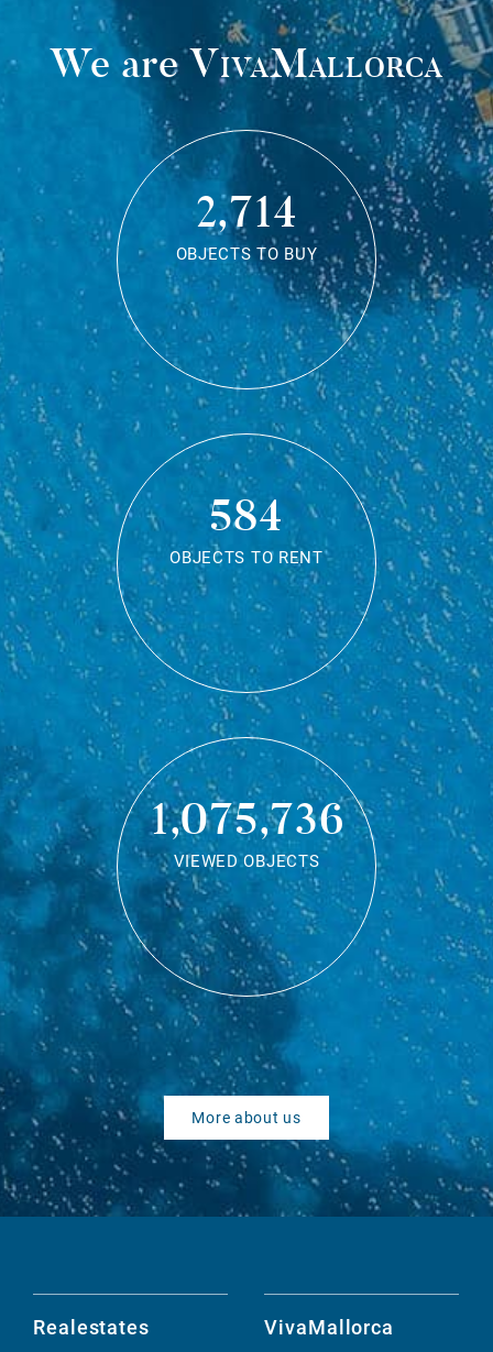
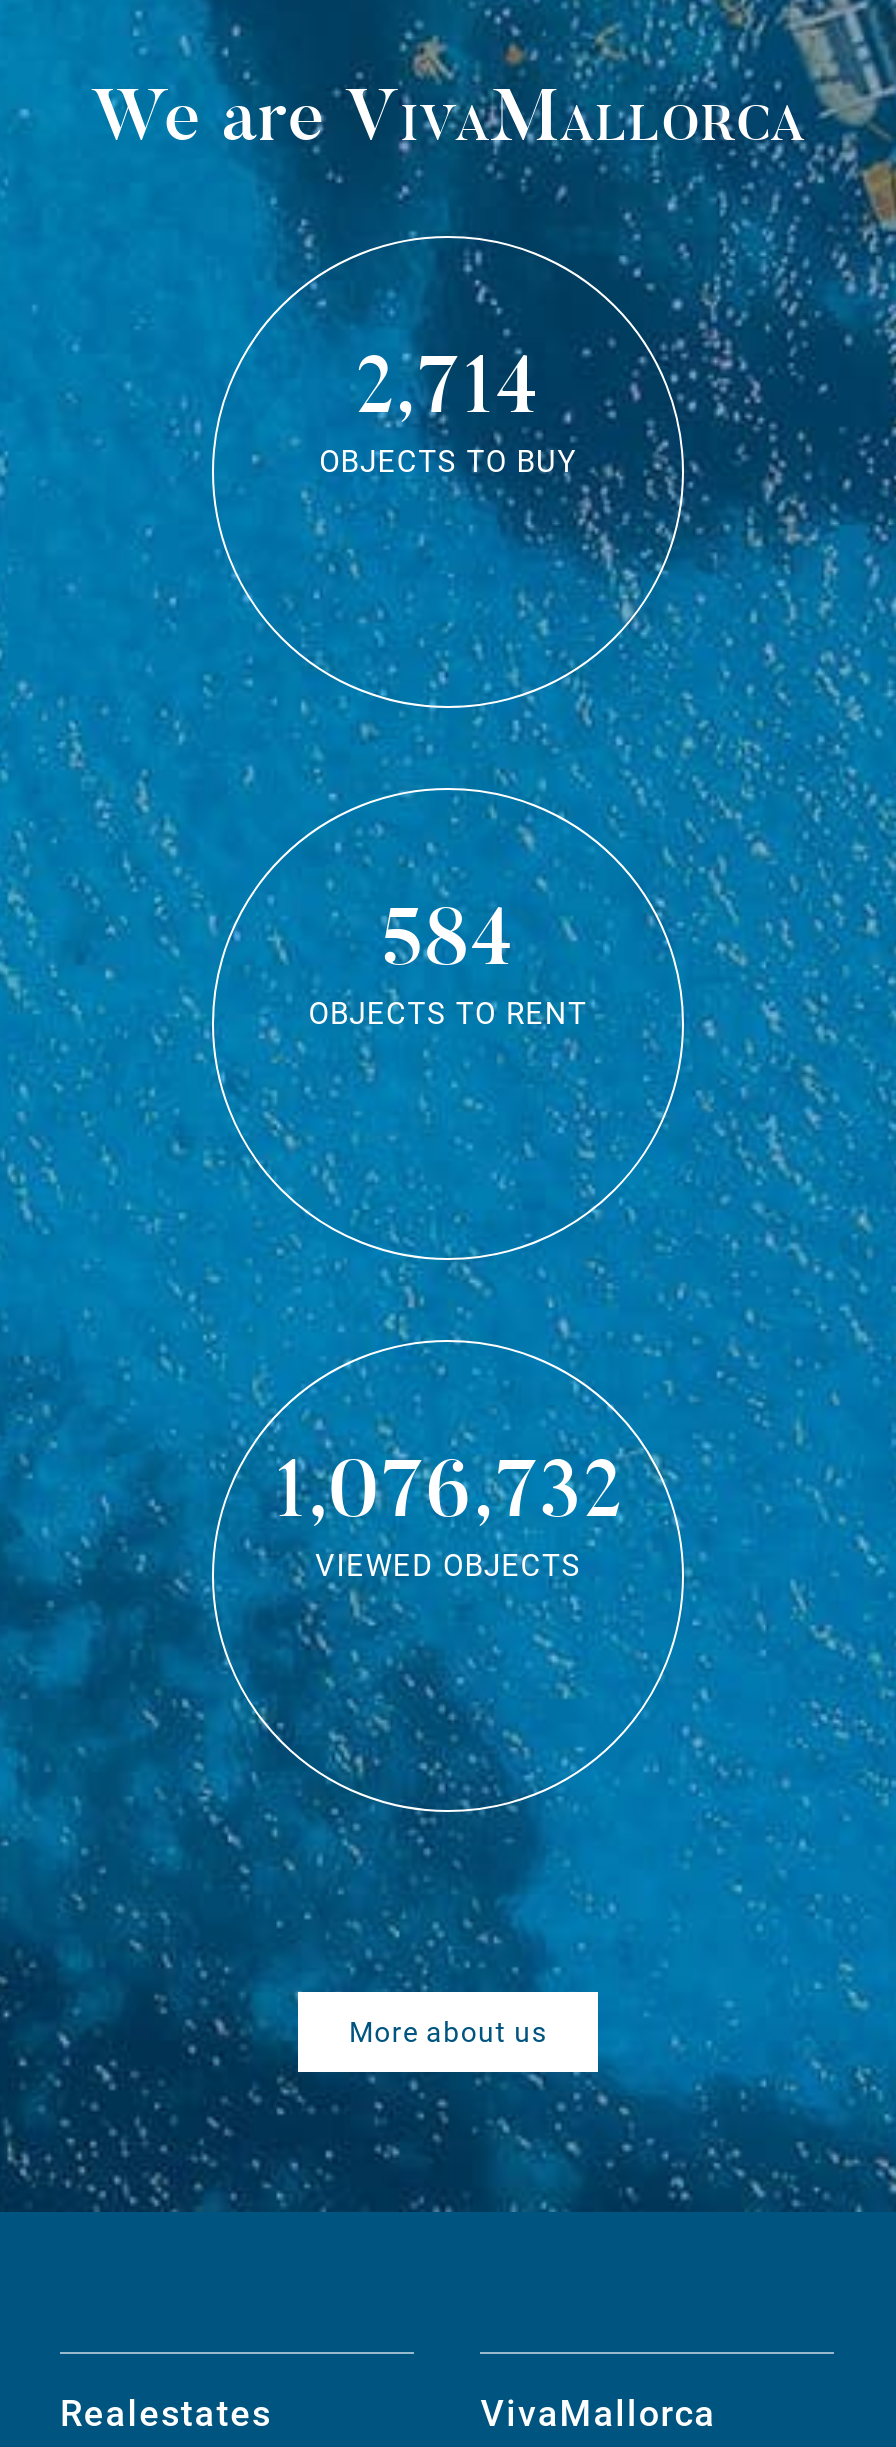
[151,791,345,847] 1,075,736 -> [274,1438,623,1540] 1,076,732

